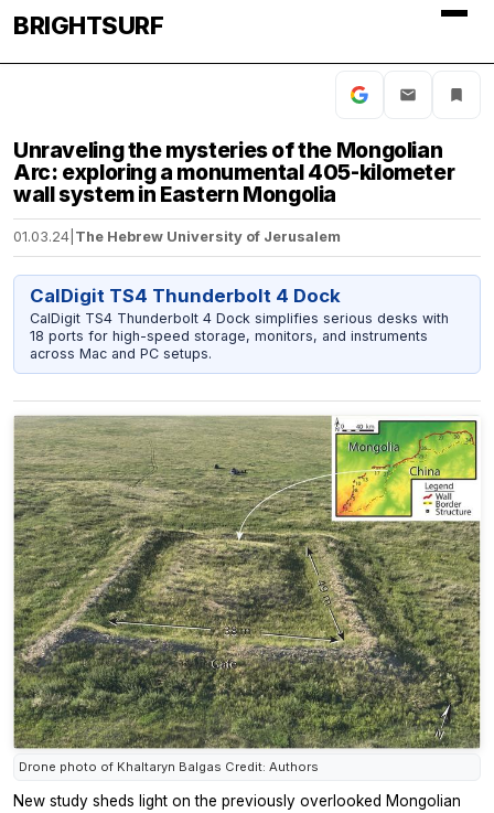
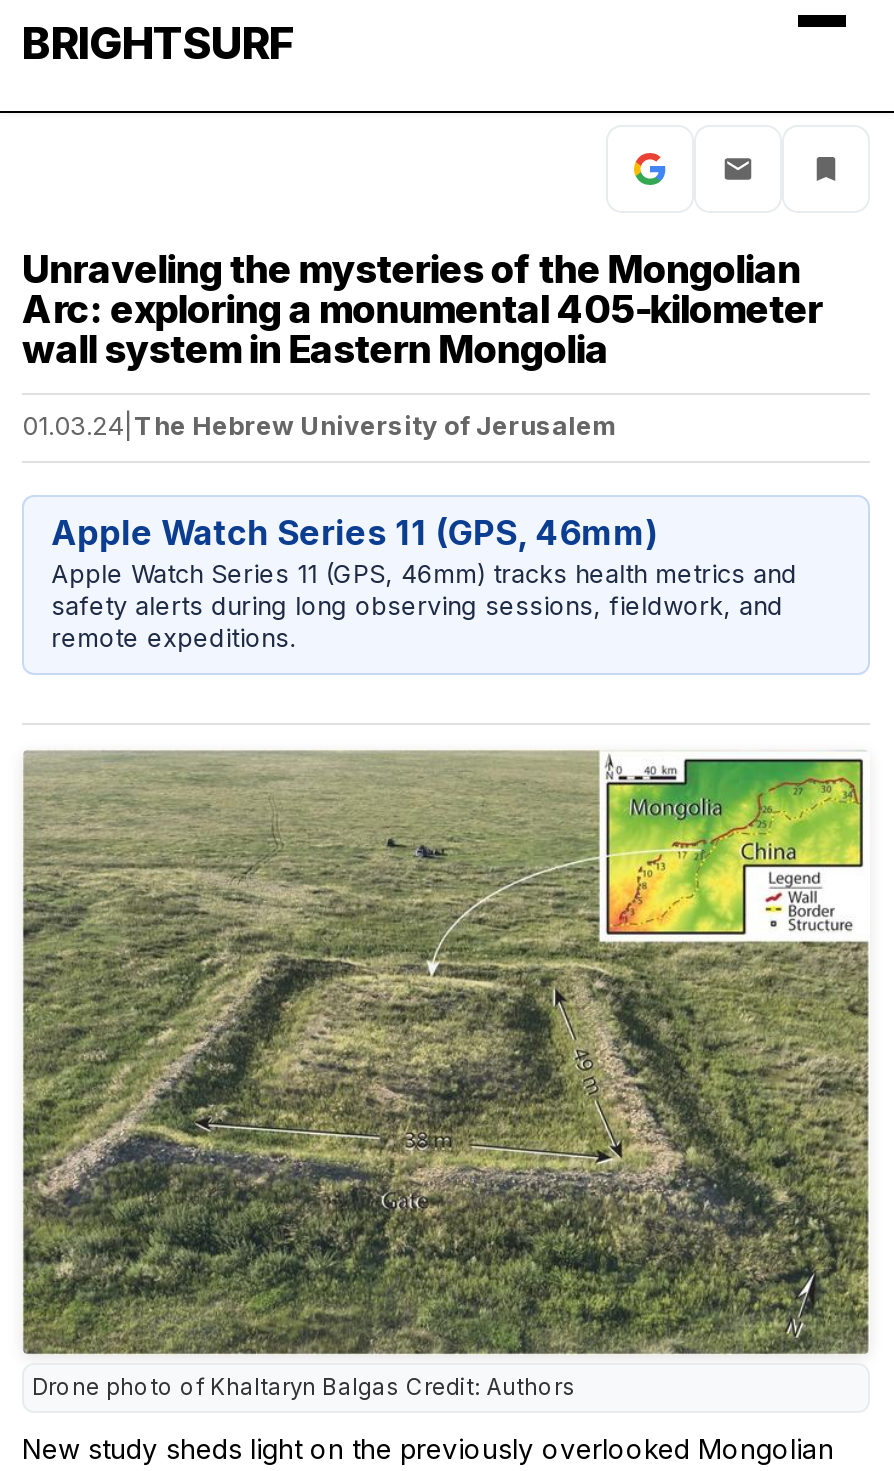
[29,285,448,362] CalDigit TS4 Thunderbolt 4 Dock | CalDigit TS4 Thunderbolt 4 Dock simplifies serious desks with | 18 ports for high-speed storage, monitors, and instruments | across Mac and PC setups. -> [51,514,797,653] Apple Watch Series 11 (GPS, 46mm) | Apple Watch Series 11 (GPS, 46mm) tracks health metrics and | safety alerts during long observing sessions, fieldwork, and | remote expeditions.

